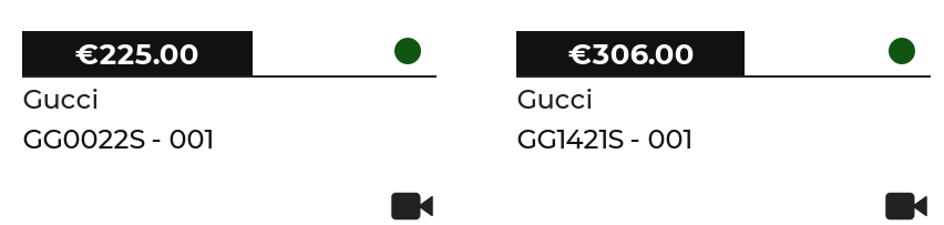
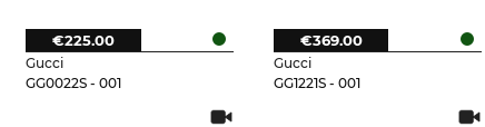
[568,35,694,70] €306.00 -> [300,32,362,49] €369.00
[517,121,692,155] GG1421S - 001 -> [274,75,361,92] GG1221S - 001

